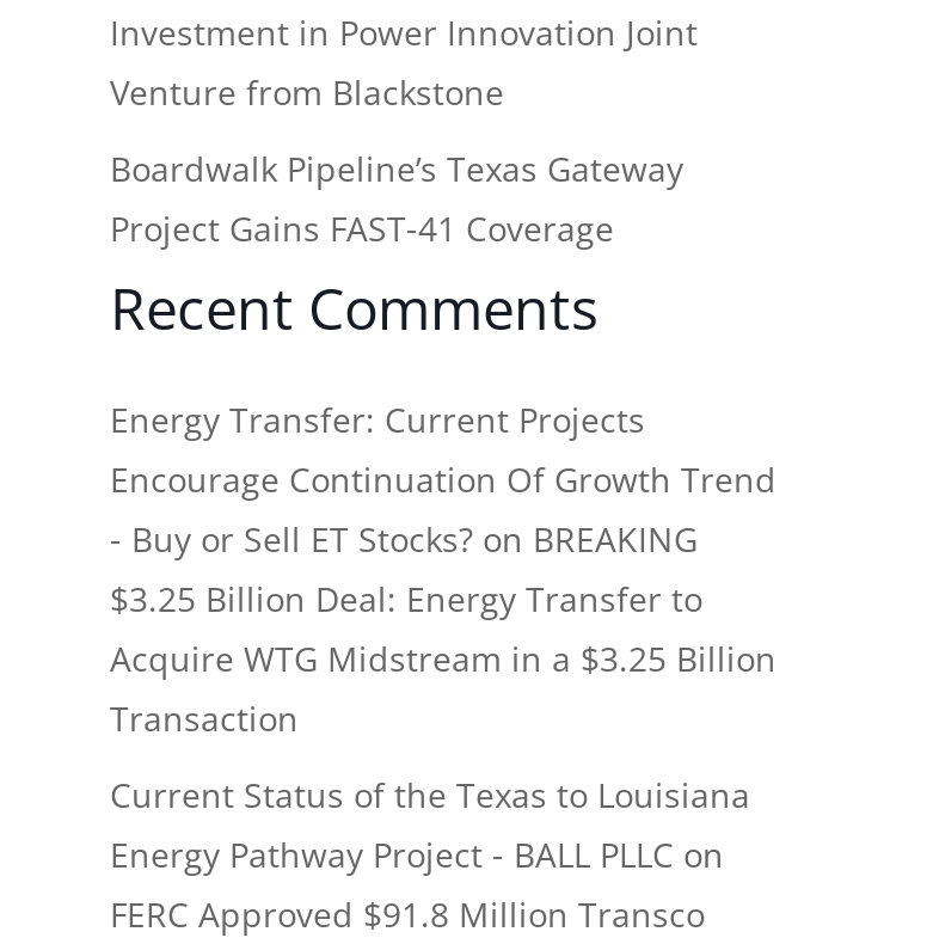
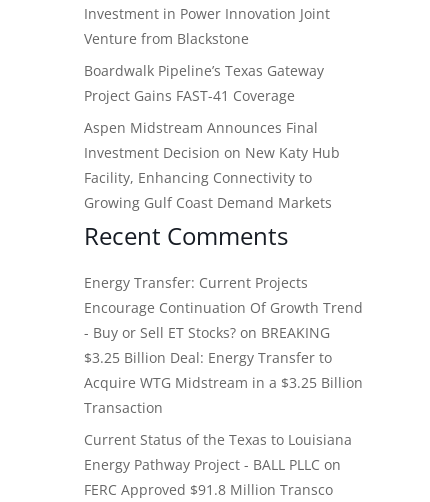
none -> [84,118,340,212] Aspen Midstream Announces Final | Investment Decision on New Katy Hub | Facility, Enhancing Connectivity to | Growing Gulf Coast Demand Markets

